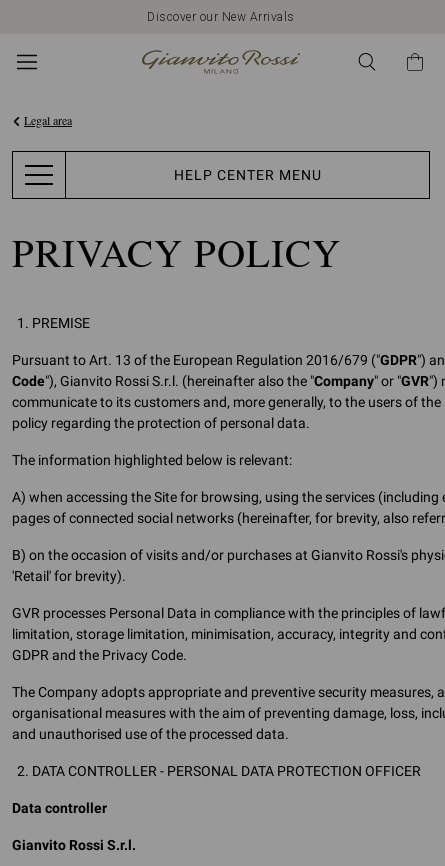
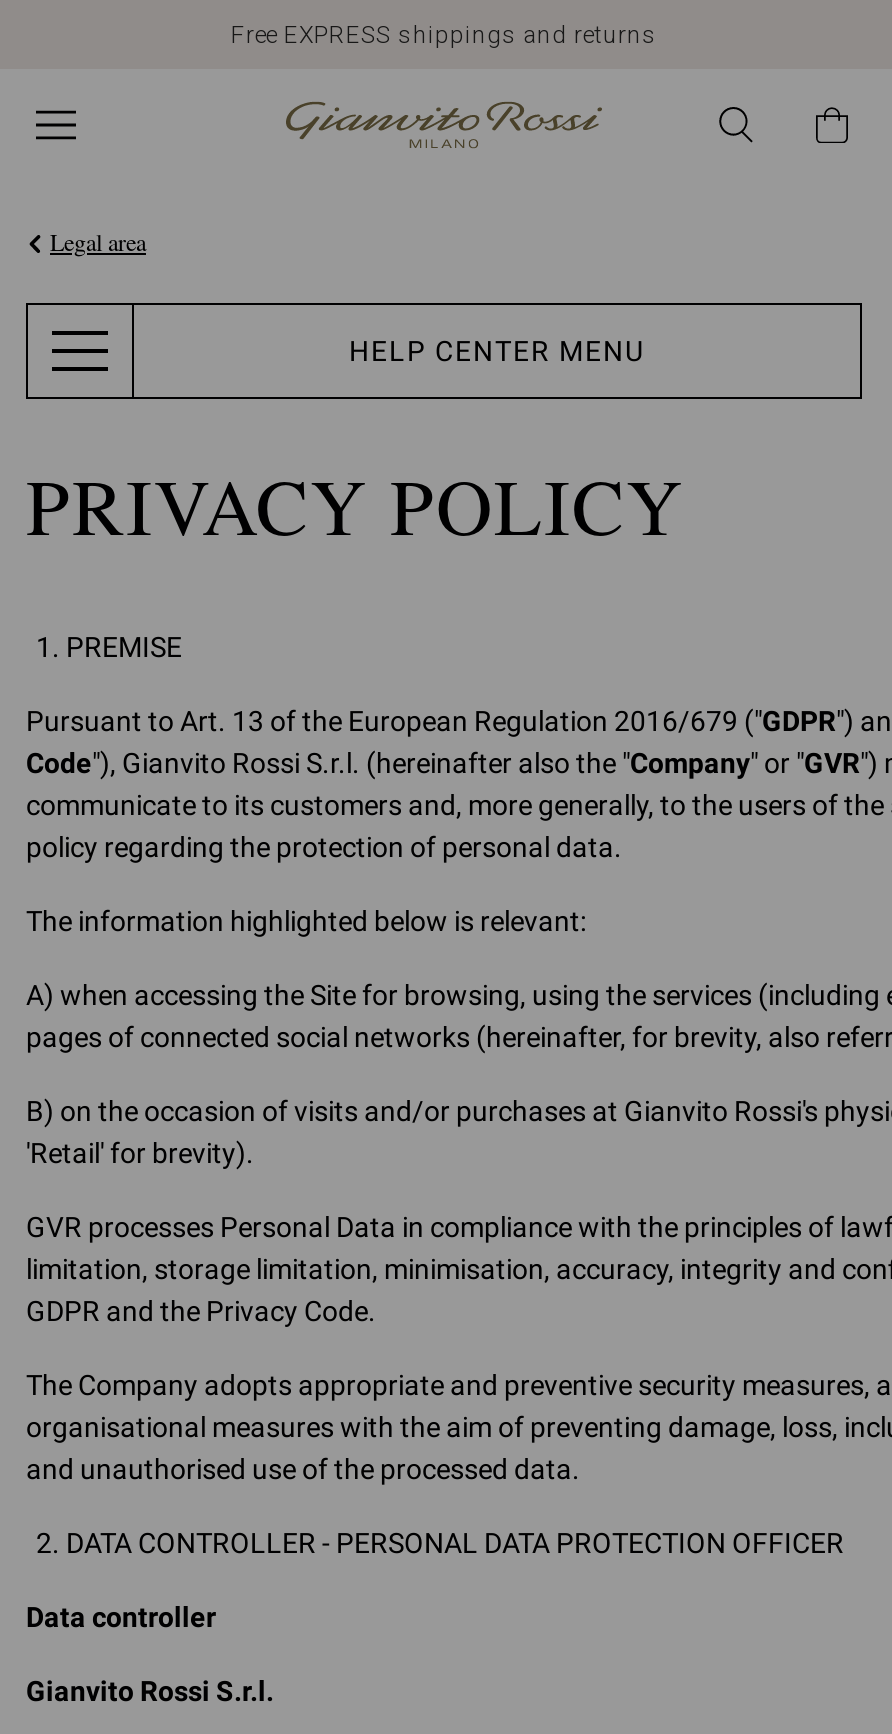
[147,9,295,23] Discover our New Arrivals -> [231,20,657,48] Free EXPRESS shippings and returns

